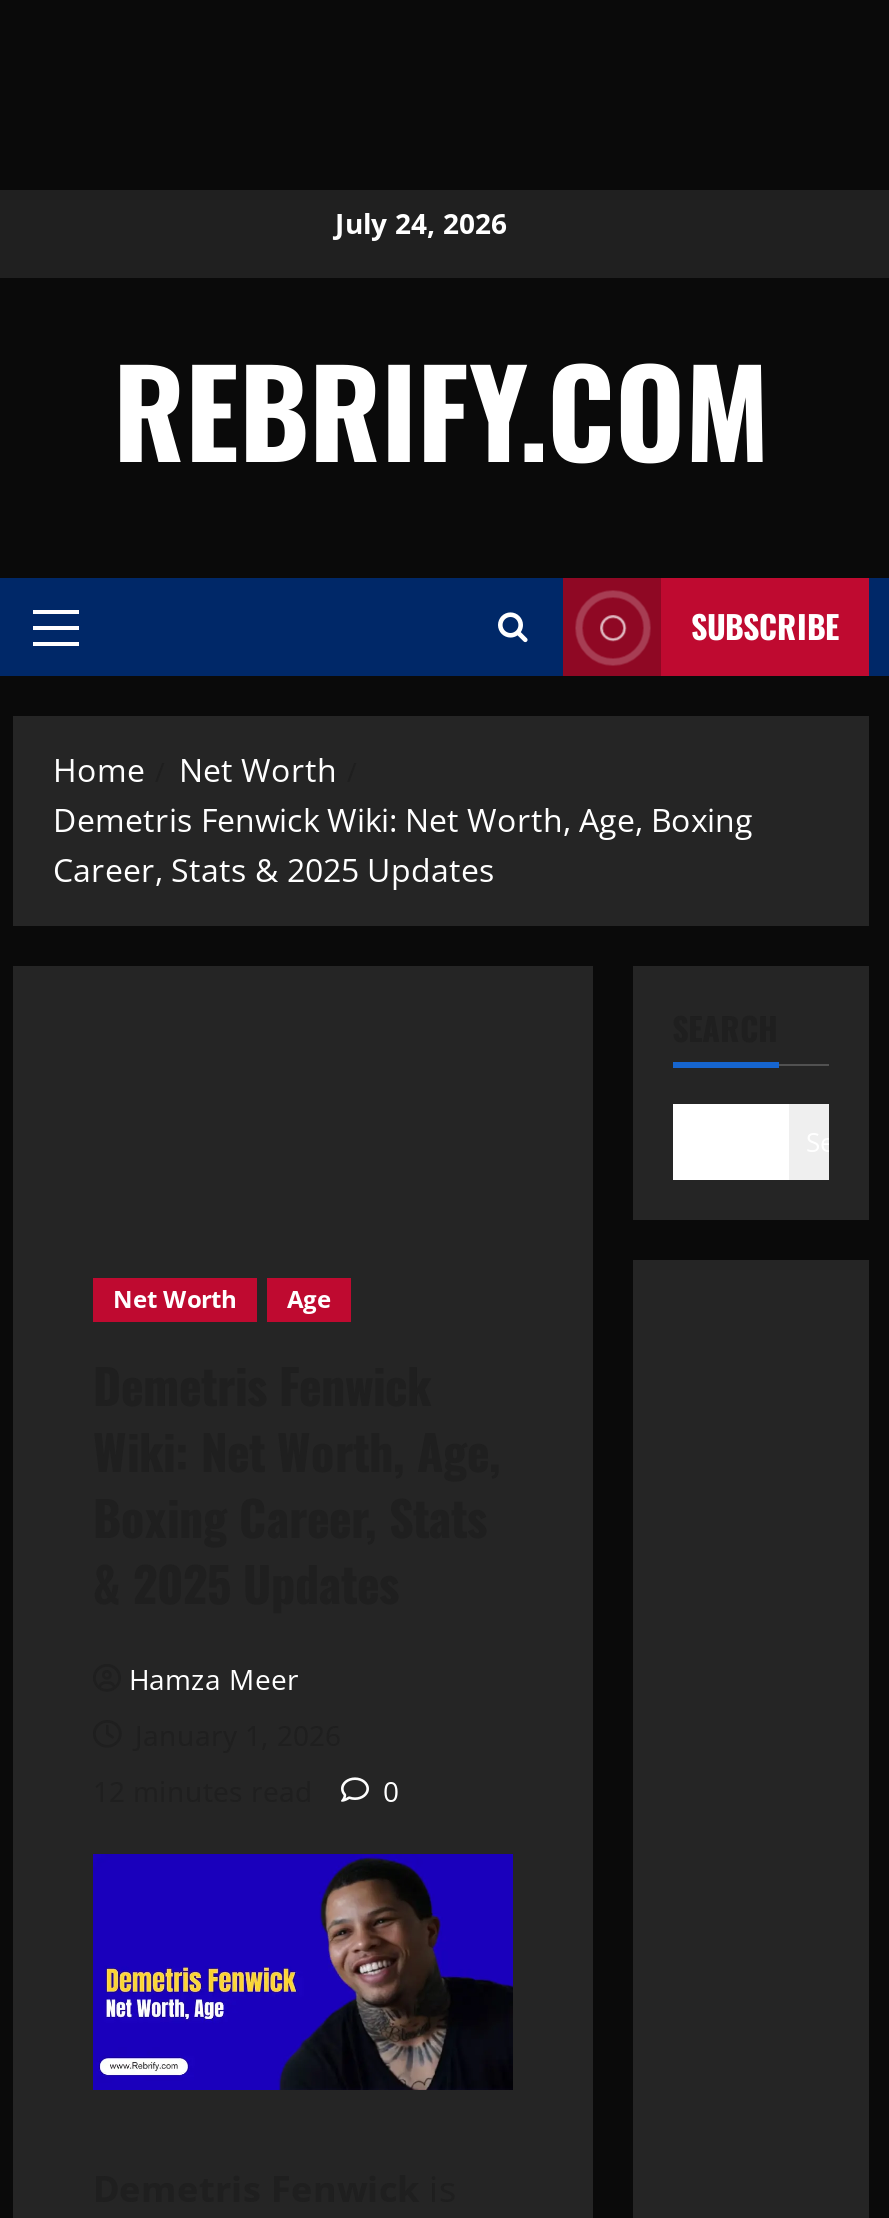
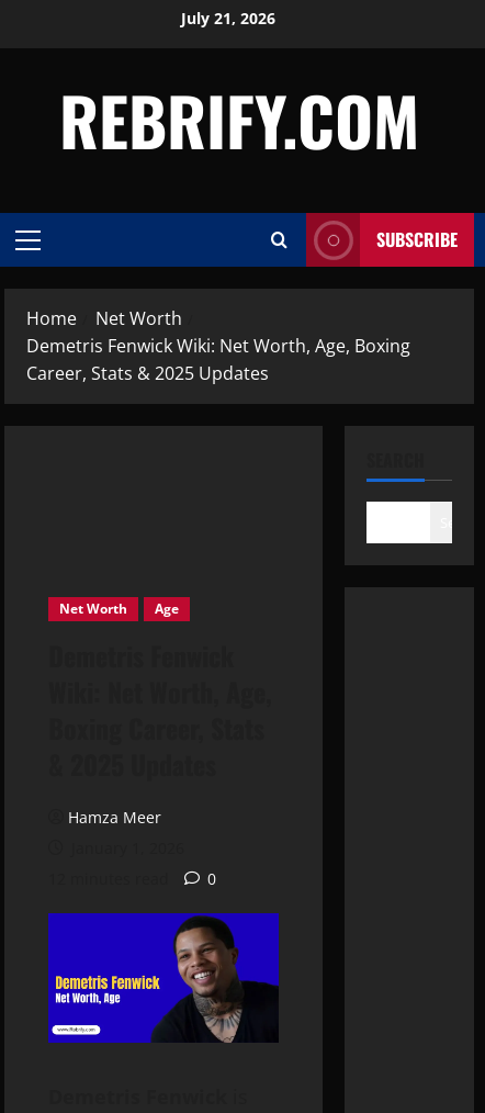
[335,204,507,242] July 24, 2026 -> [181,8,275,29] July 21, 2026

